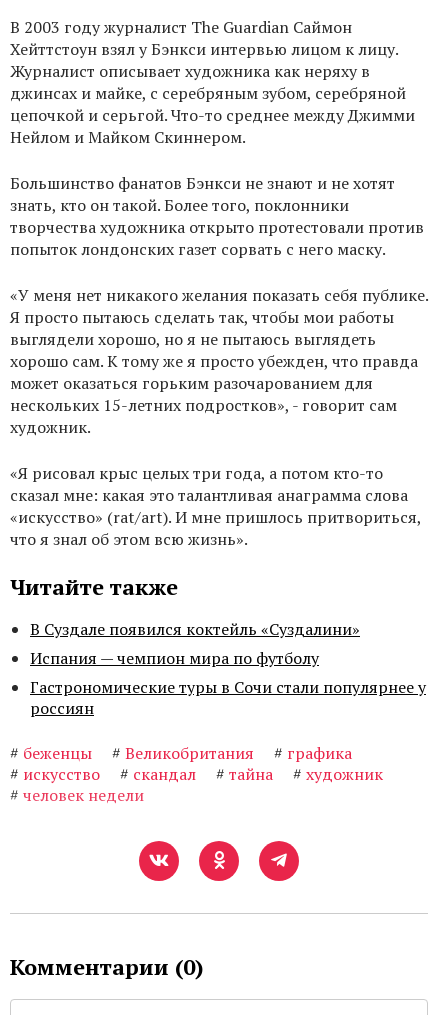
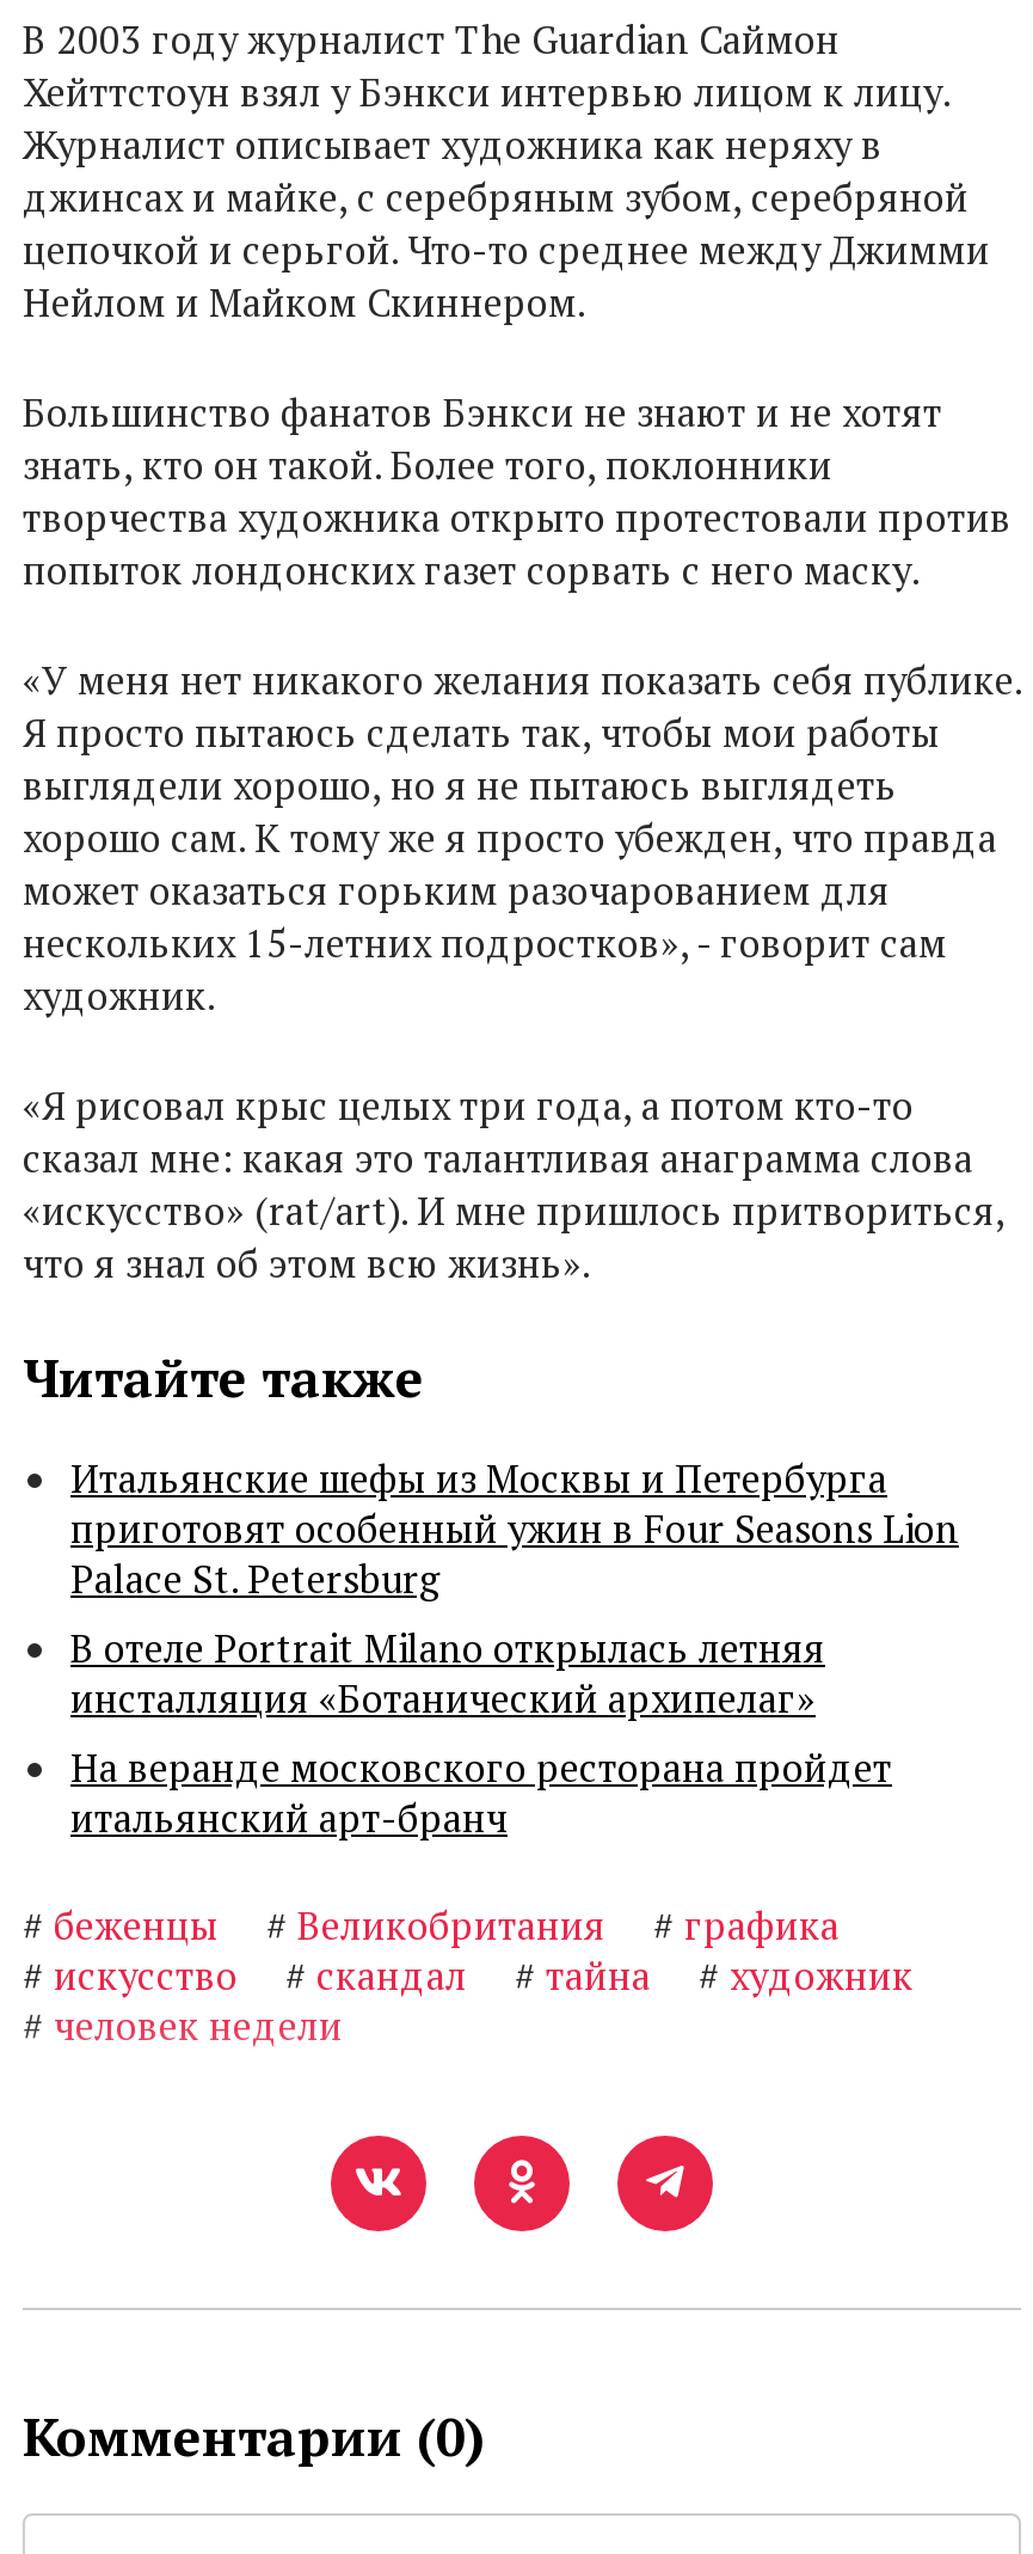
[30,618,426,719] В Суздале появился коктейль «Суздалини» | Испания — чемпион мира по футболу | Гастрономические туры в Сочи стали популярнее у | россиян -> [70,1452,959,1844] Итальянские шефы из Москвы и Петербурга | приготовят особенный ужин в Four Seasons Lion | Palace St. Petersburg | В отеле Portrait Milano открылась летняя | инсталляция «Ботанический архипелаг» | На веранде московского ресторана пройдет | итальянский арт-бранч

